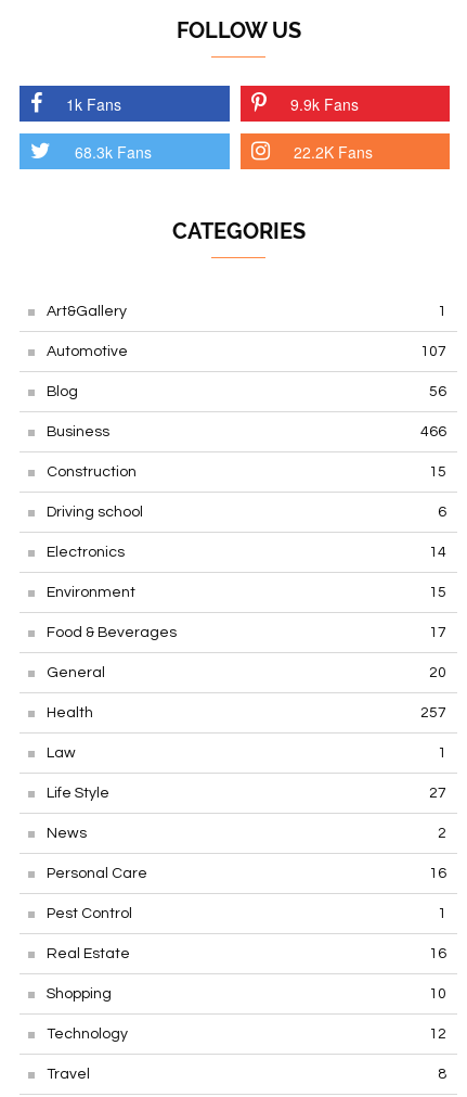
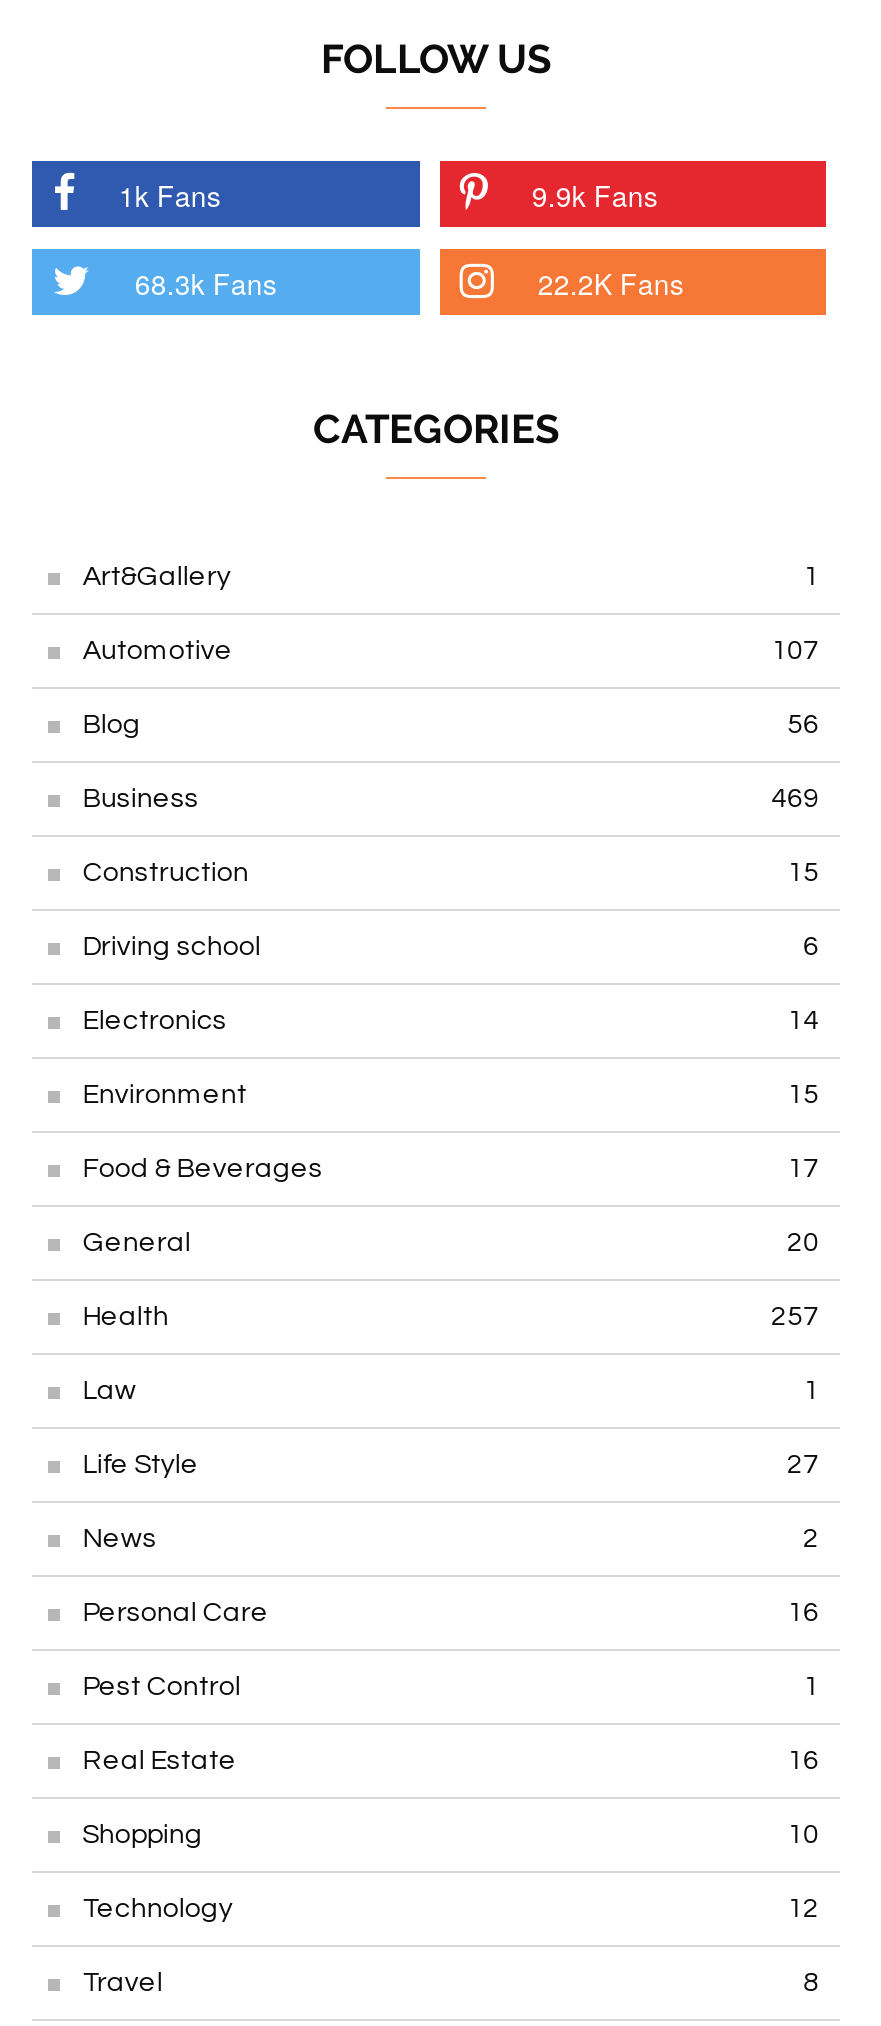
[420,424,446,439] 466 -> [771,785,819,813] 469

